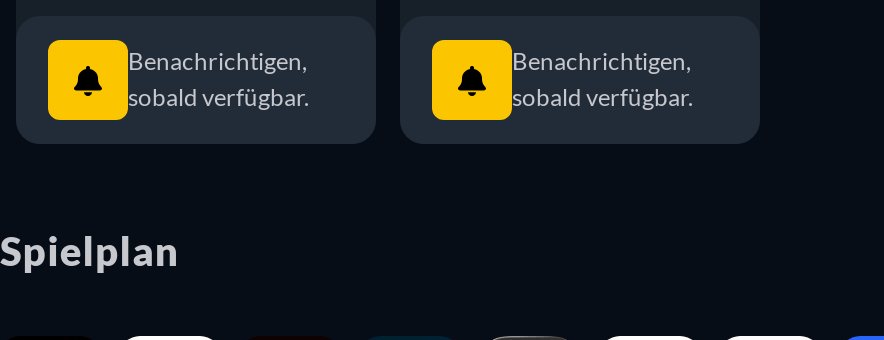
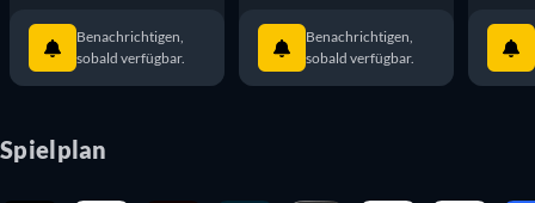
none -> [469,11,531,85] [image]

